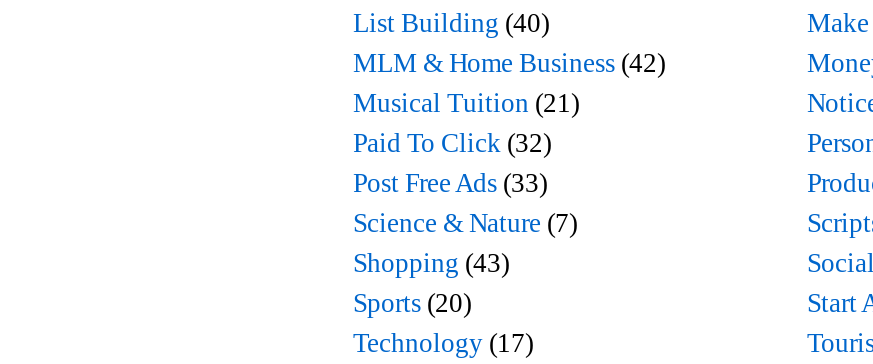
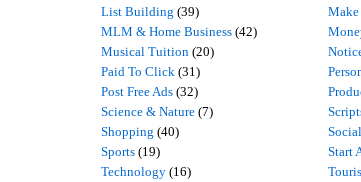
[353,7,549,37] List Building (40) -> [101,4,199,19] List Building (39)
[353,87,579,117] Musical Tuition (21) -> [101,44,214,59] Musical Tuition (20)
[353,127,551,157] Paid To Click (32) -> [101,64,200,79] Paid To Click (31)
[353,167,547,197] Post Free Ads (33) -> [101,84,198,99] Post Free Ads (32)
[353,247,509,277] Shopping (43) -> [101,124,179,139] Shopping (40)
[353,287,471,317] Sports (20) -> [101,144,160,159] Sports (19)
[353,327,533,357] Technology (17) -> [101,164,191,179] Technology (16)

